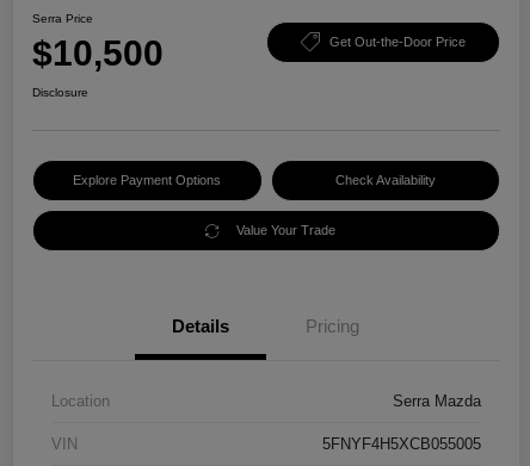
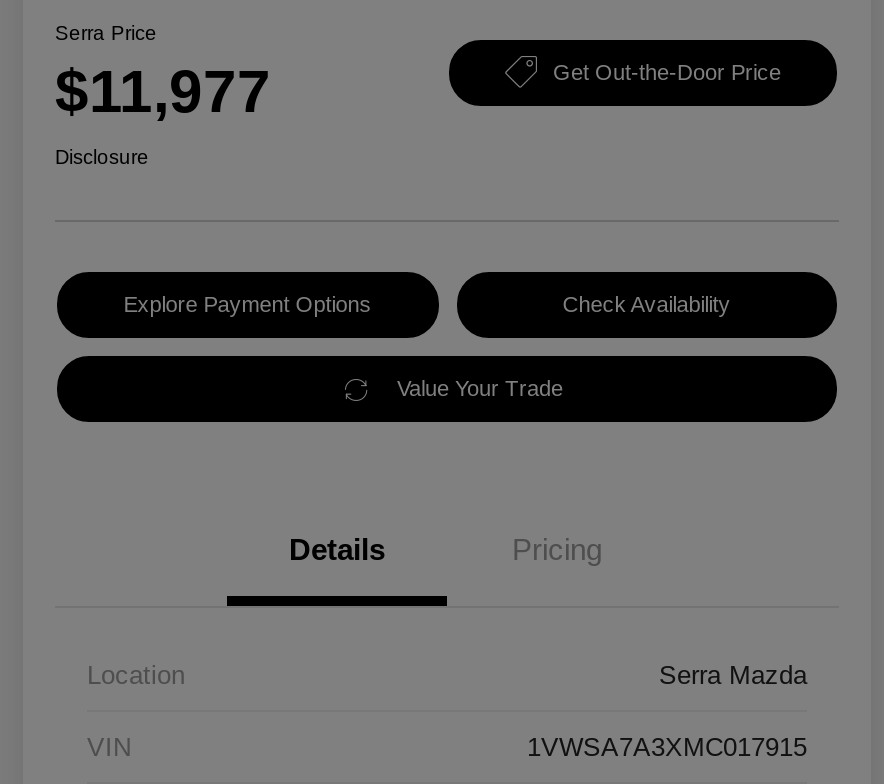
[32,34,164,73] $10,500 -> [55,58,271,124] $11,977
[322,435,481,453] 5FNYF4H5XCB055005 -> [527,732,807,762] 1VWSA7A3XMC017915

